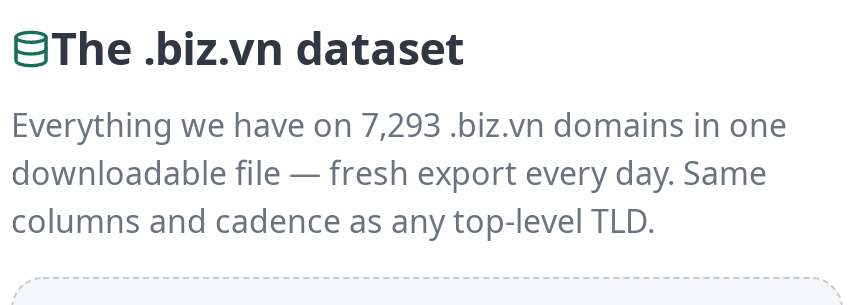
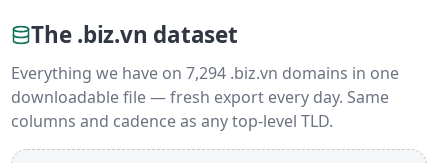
[11,104,787,148] Everything we have on 7,293 .biz.vn domains in one -> [11,62,399,84] Everything we have on 7,294 .biz.vn domains in one

